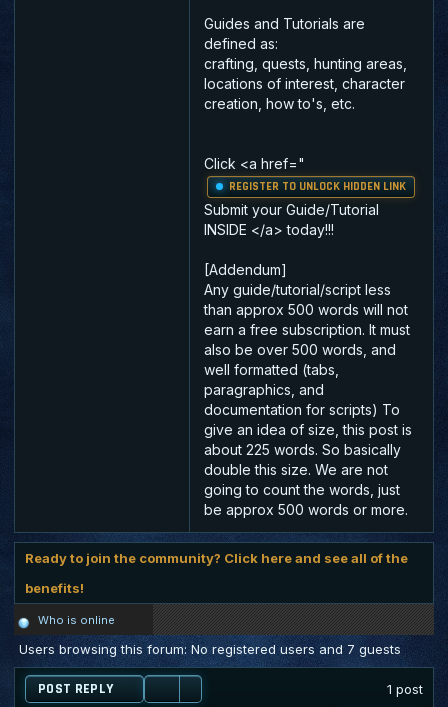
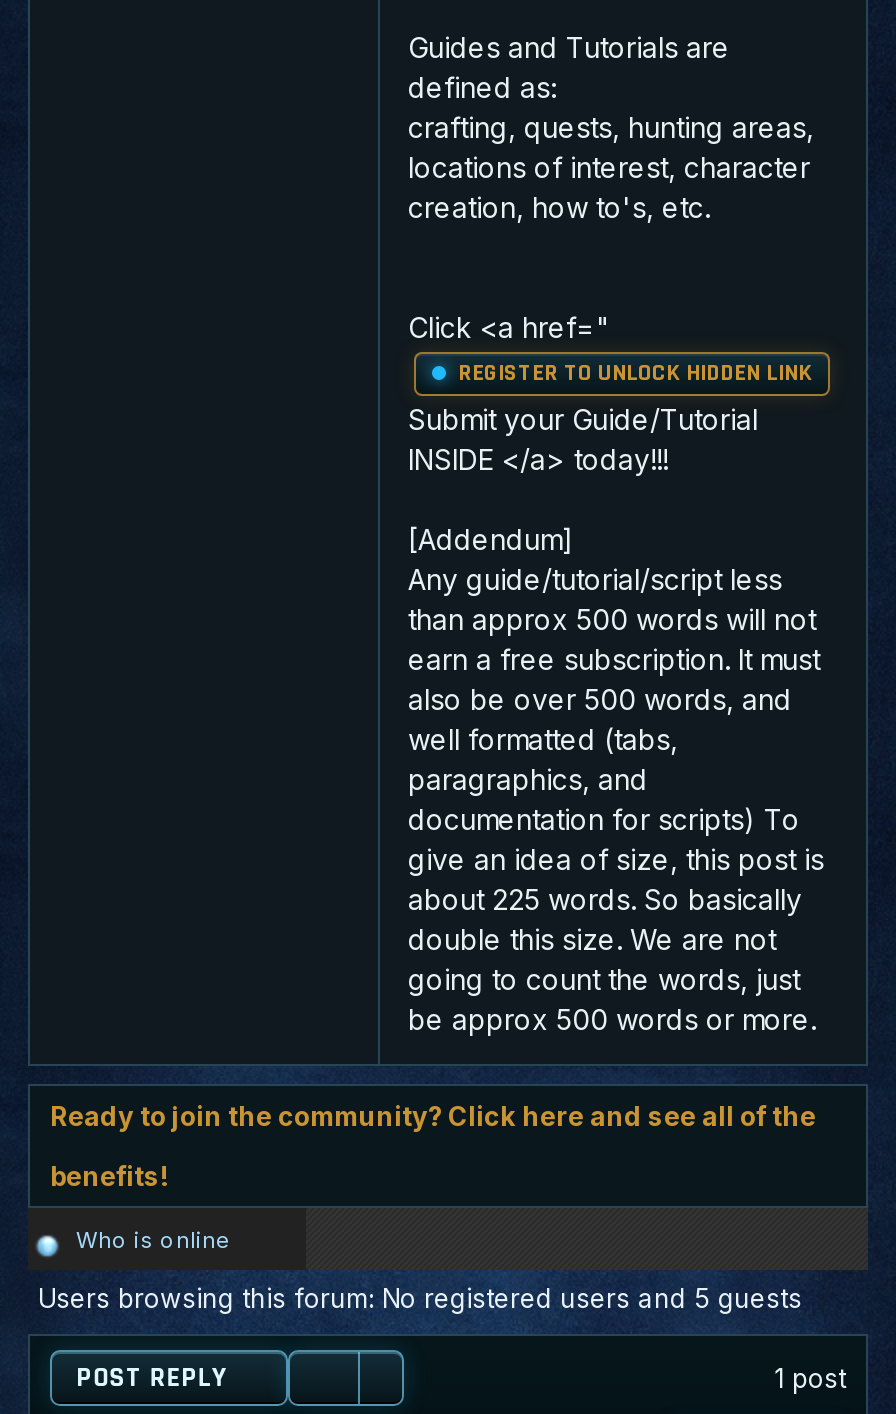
[19,640,401,656] Users browsing this forum: No registered users and 7 guests -> [38,1281,802,1313] Users browsing this forum: No registered users and 5 guests

